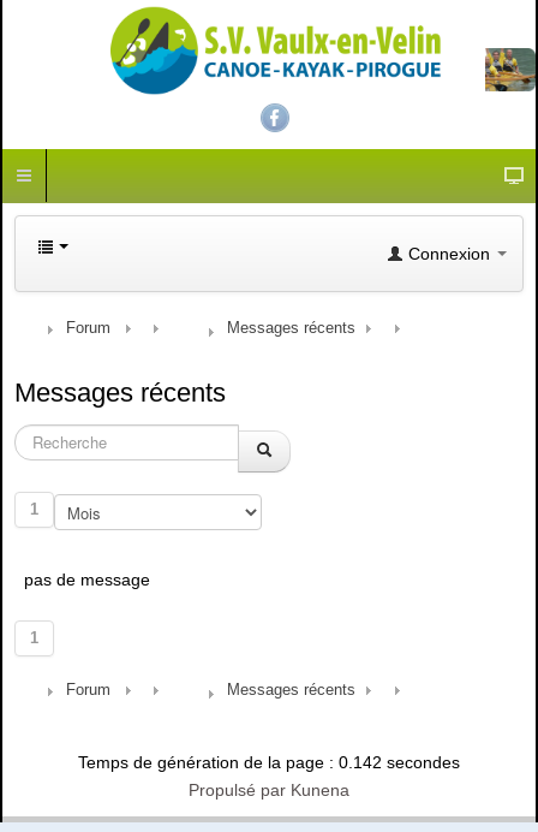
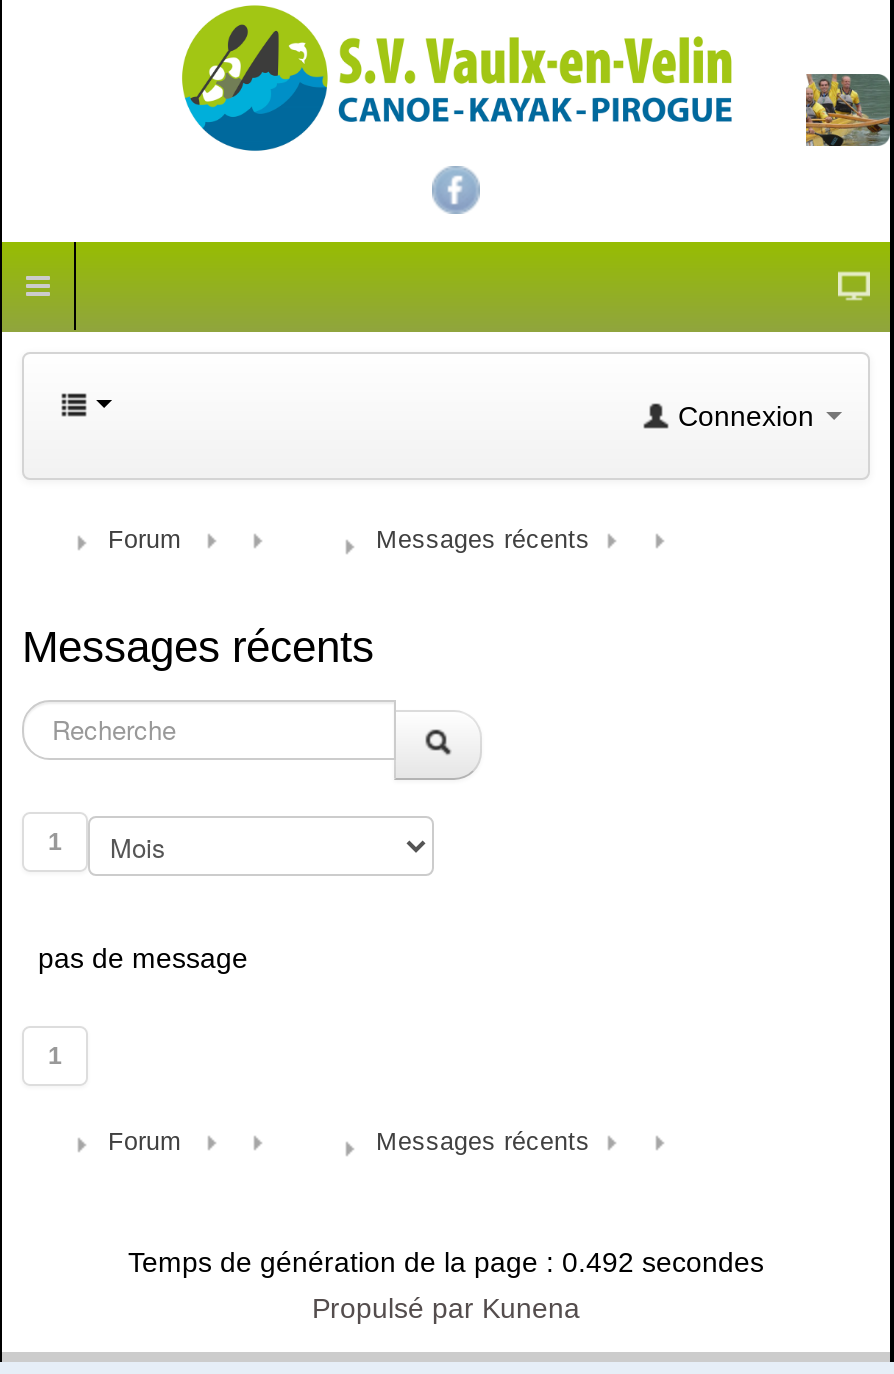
[78,752,460,771] Temps de génération de la page : 0.142 secondes -> [128,1245,764,1277] Temps de génération de la page : 0.492 secondes

